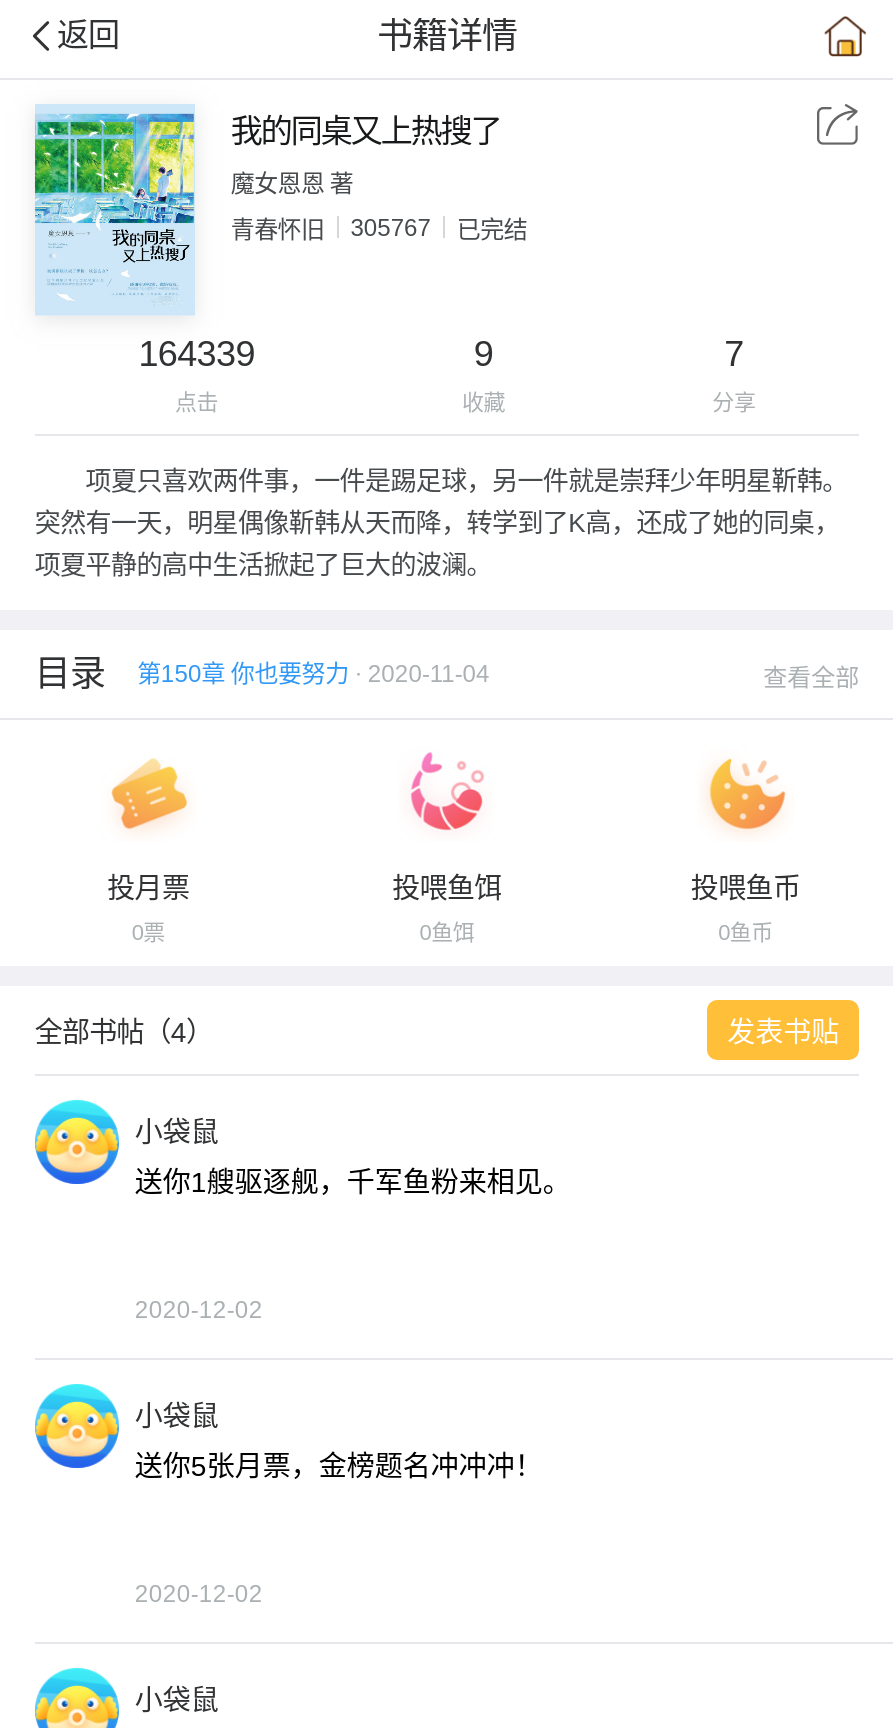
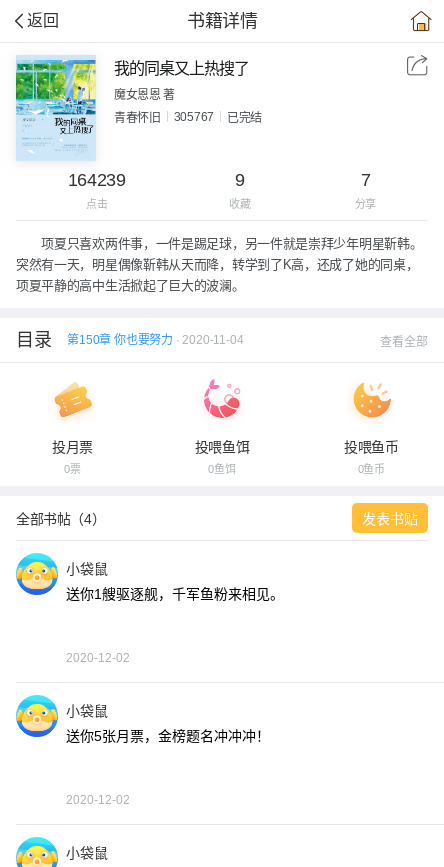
[138,334,255,374] 164339 -> [68,170,126,190] 164239

